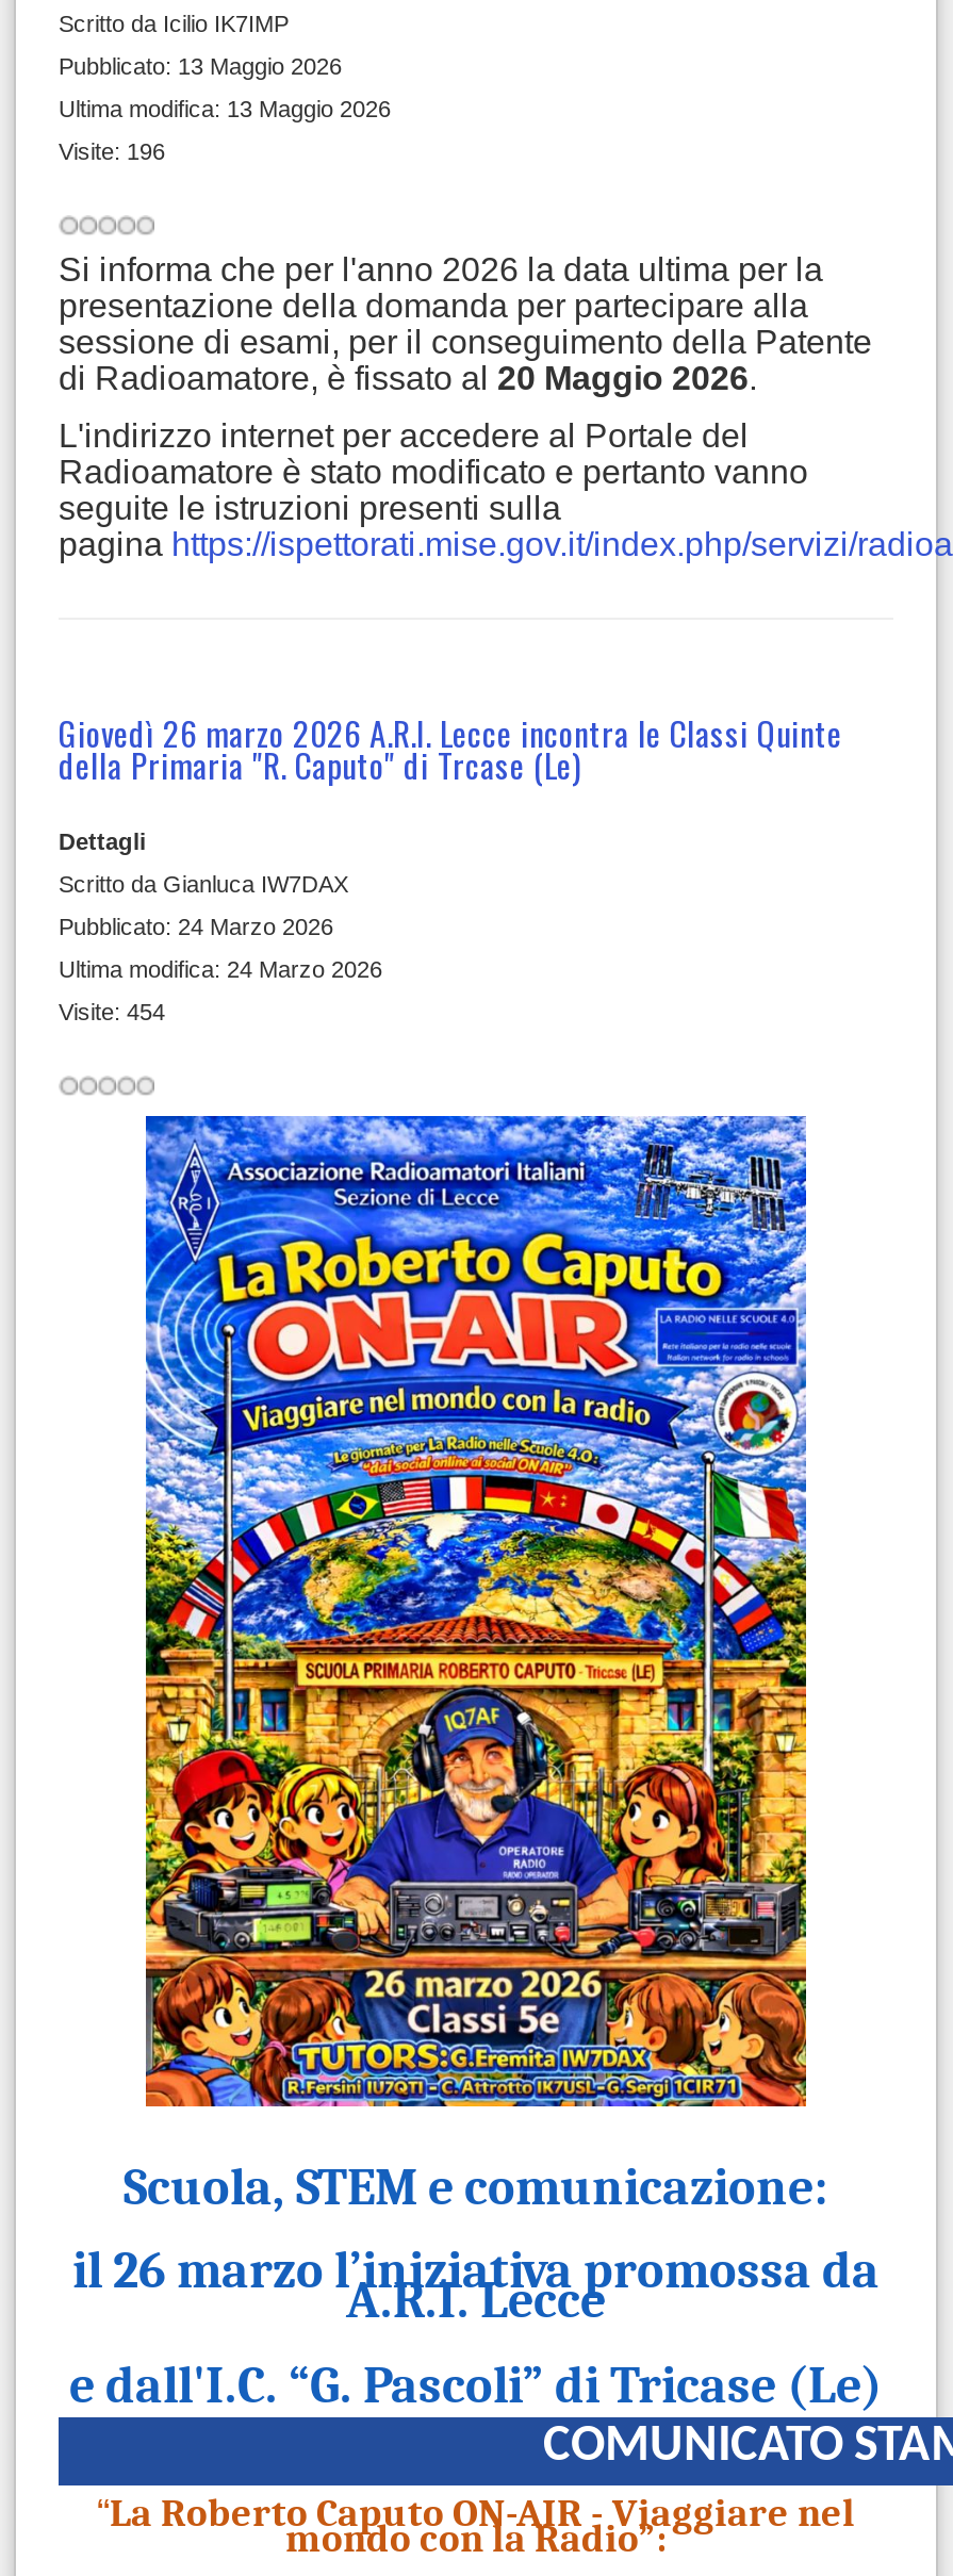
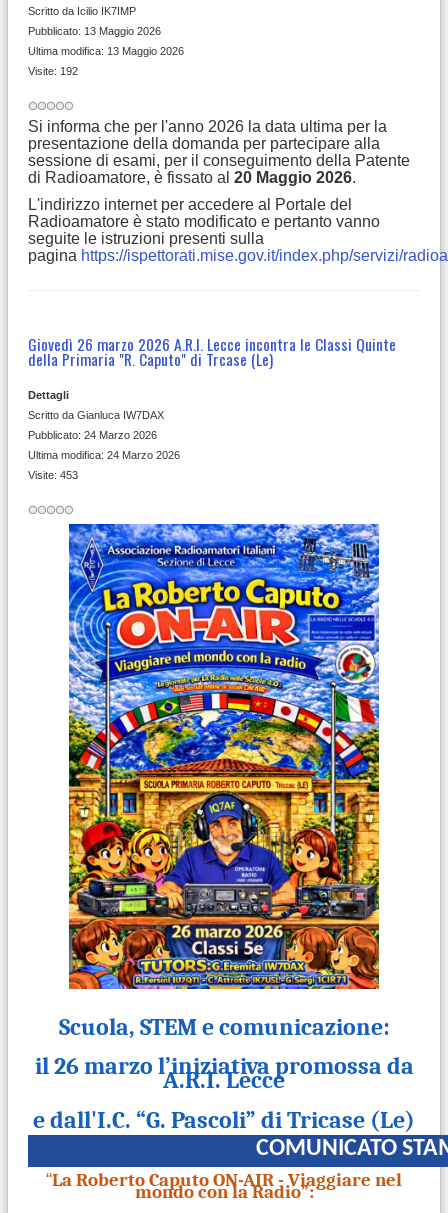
[59,137,165,163] Visite: 196 -> [28,64,78,76] Visite: 192
[59,998,165,1023] Visite: 454 -> [28,468,78,480] Visite: 453

